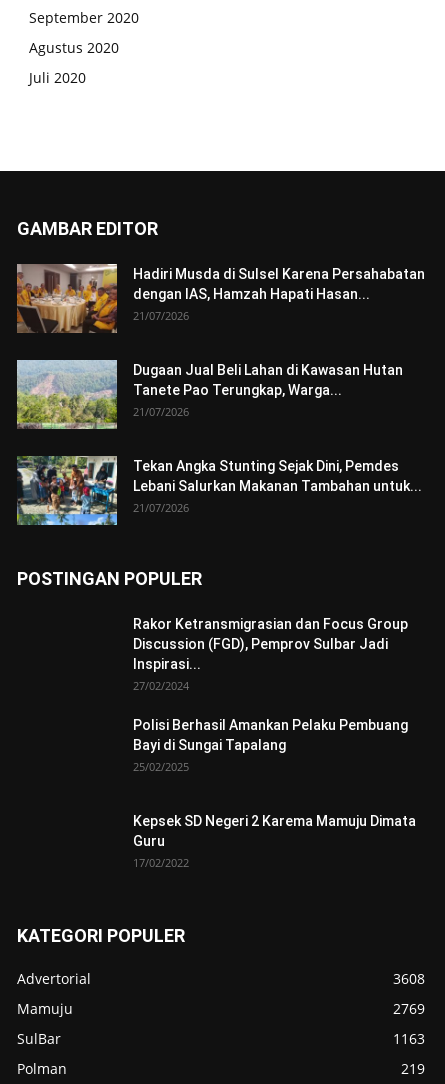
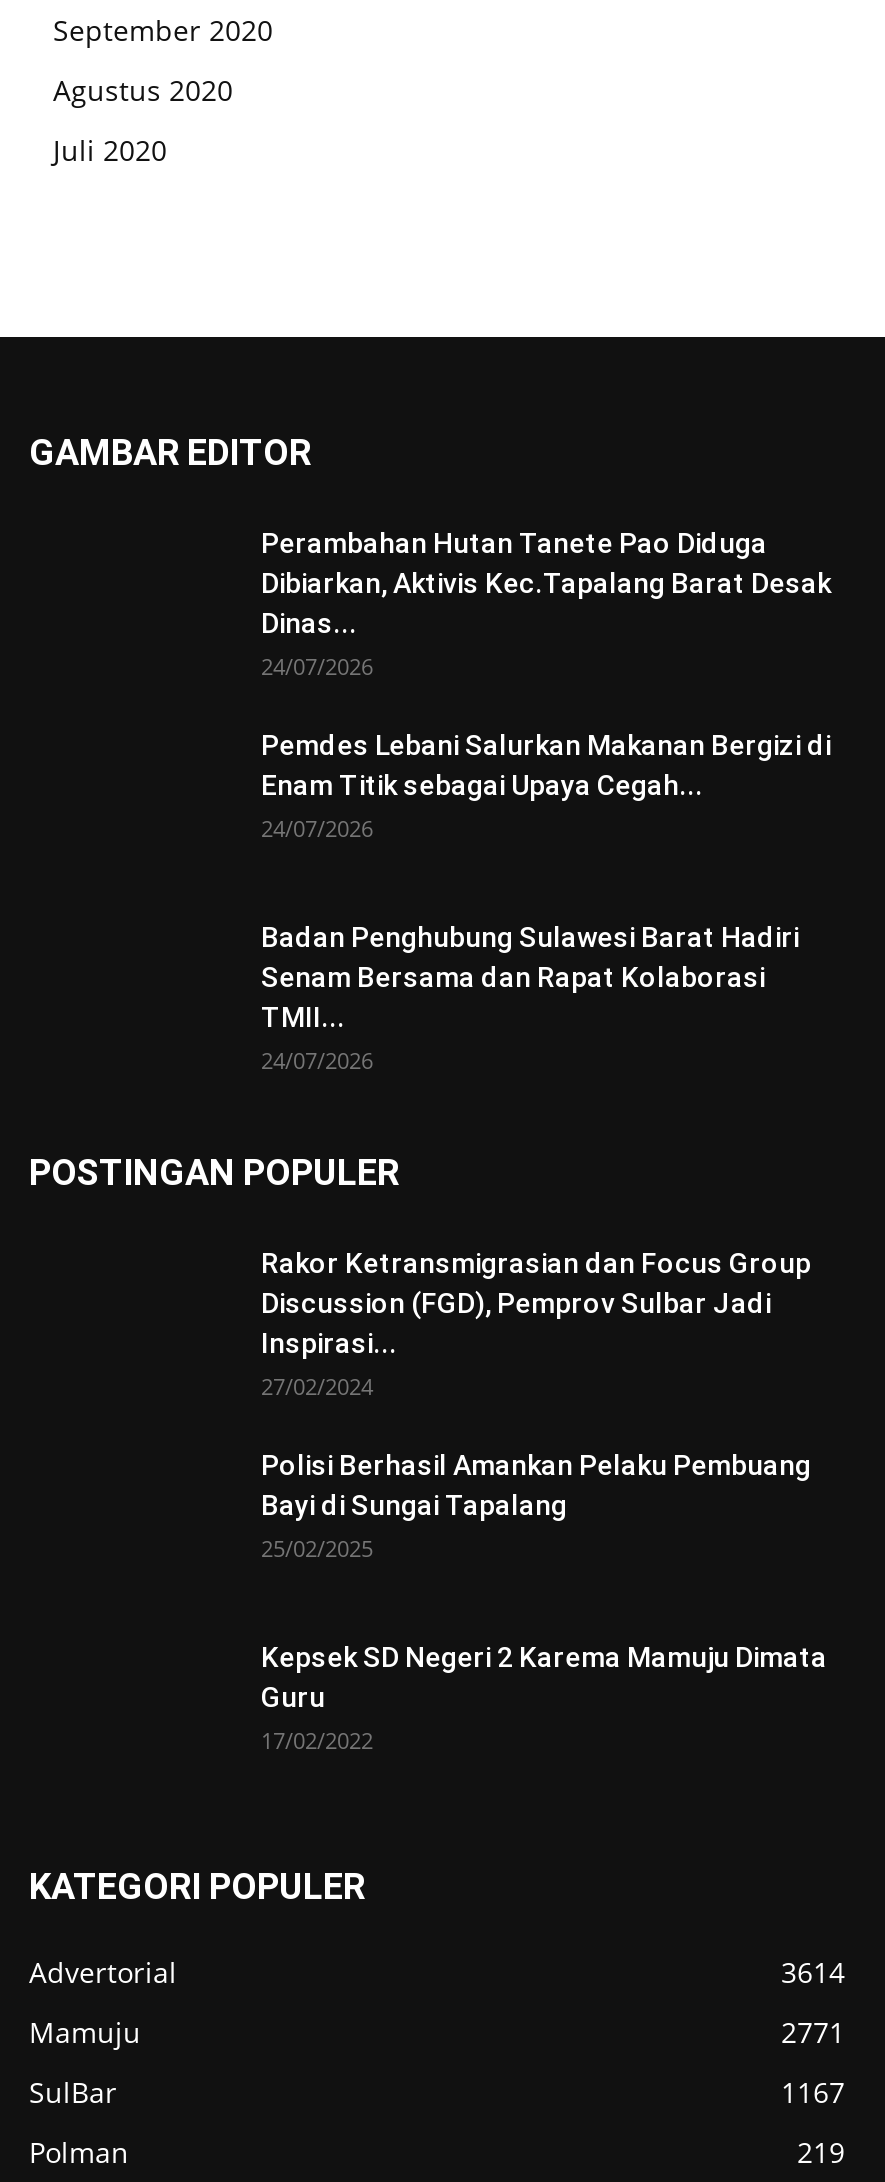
[16,263,118,334] [image] -> none
[133,266,425,323] Hadiri Musda di Sulsel Karena Persahabatan | dengan IAS, Hamzah Hapati Hasan... | 21/07/2026 -> [261,528,831,682] Perambahan Hutan Tanete Pao Diduga | Dibiarkan, Aktivis Kec.Tapalang Barat Desak | Dinas... | 24/07/2026
[16,359,118,430] [image] -> none
[133,362,403,419] Dugaan Jual Beli Lahan di Kawasan Hutan | Tanete Pao Terungkap, Warga... | 21/07/2026 -> [261,730,831,844] Pemdes Lebani Salurkan Makanan Bergizi di | Enam Titik sebagai Upaya Cegah... | 24/07/2026
[16,455,118,526] [image] -> none
[133,458,422,515] Tekan Angka Stunting Sejak Dini, Pemdes | Lebani Salurkan Makanan Tambahan untuk... | 21/07/2026 -> [261,922,799,1076] Badan Penghubung Sulawesi Barat Hadiri | Senam Bersama dan Rapat Kolaborasi | TMII... | 24/07/2026
[393,969,425,988] 3608 -> [781,1954,845,1992] 3614
[393,999,425,1018] 2769 -> [781,2014,845,2052] 2771
[393,1029,425,1048] 1163 -> [781,2074,845,2112] 1167

